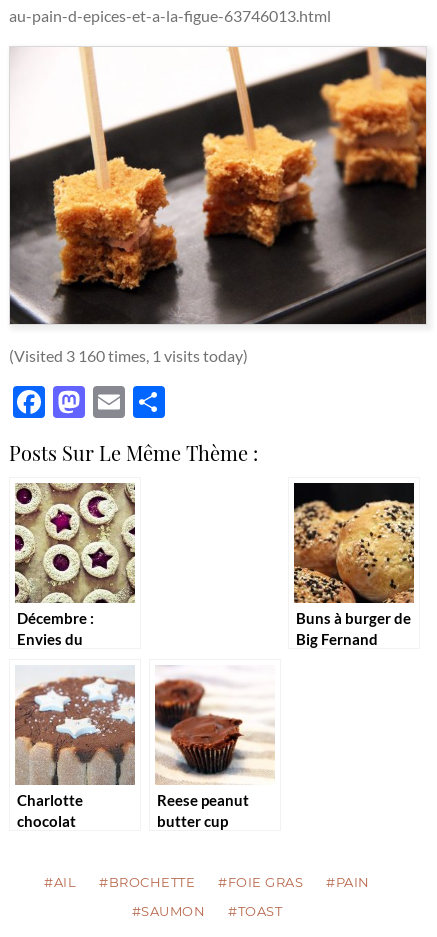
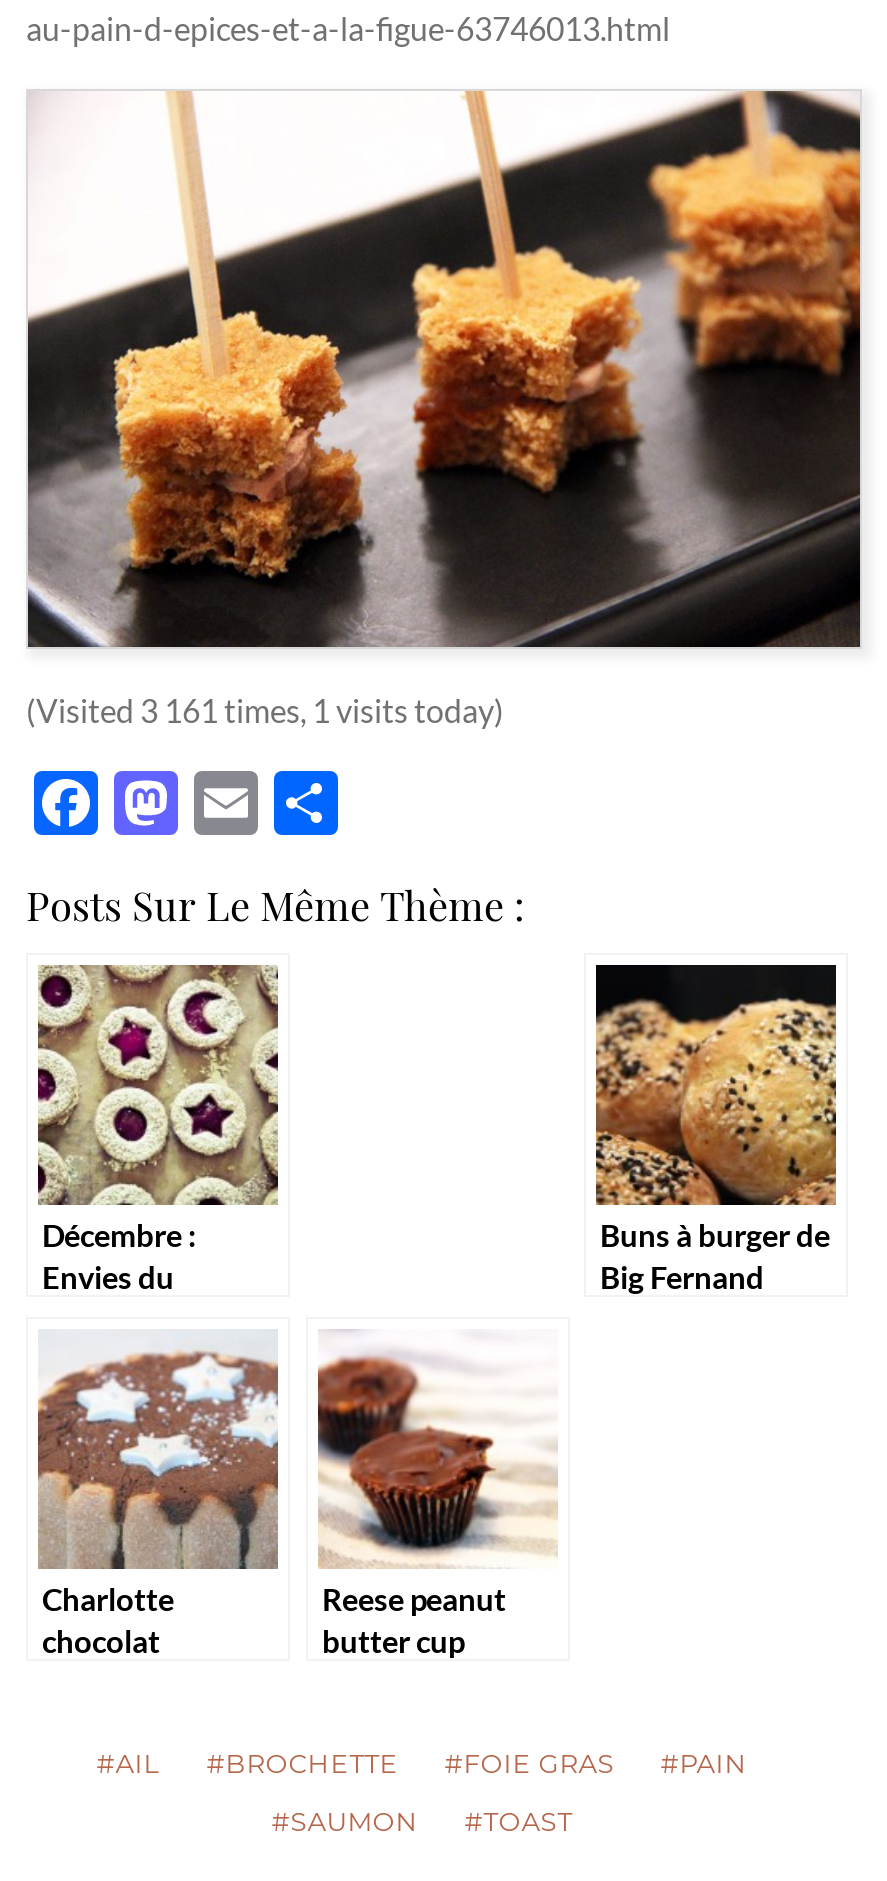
[9,346,248,365] (Visited 3 160 times, 1 visits today) -> [26,691,504,729] (Visited 3 161 times, 1 visits today)

